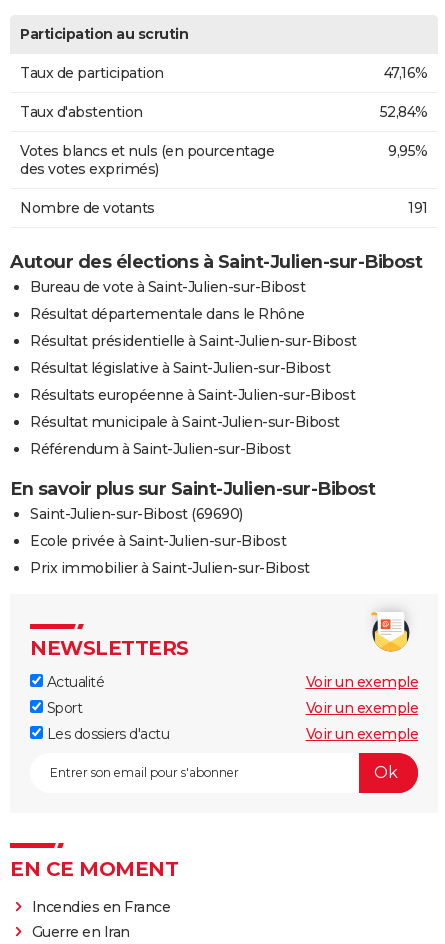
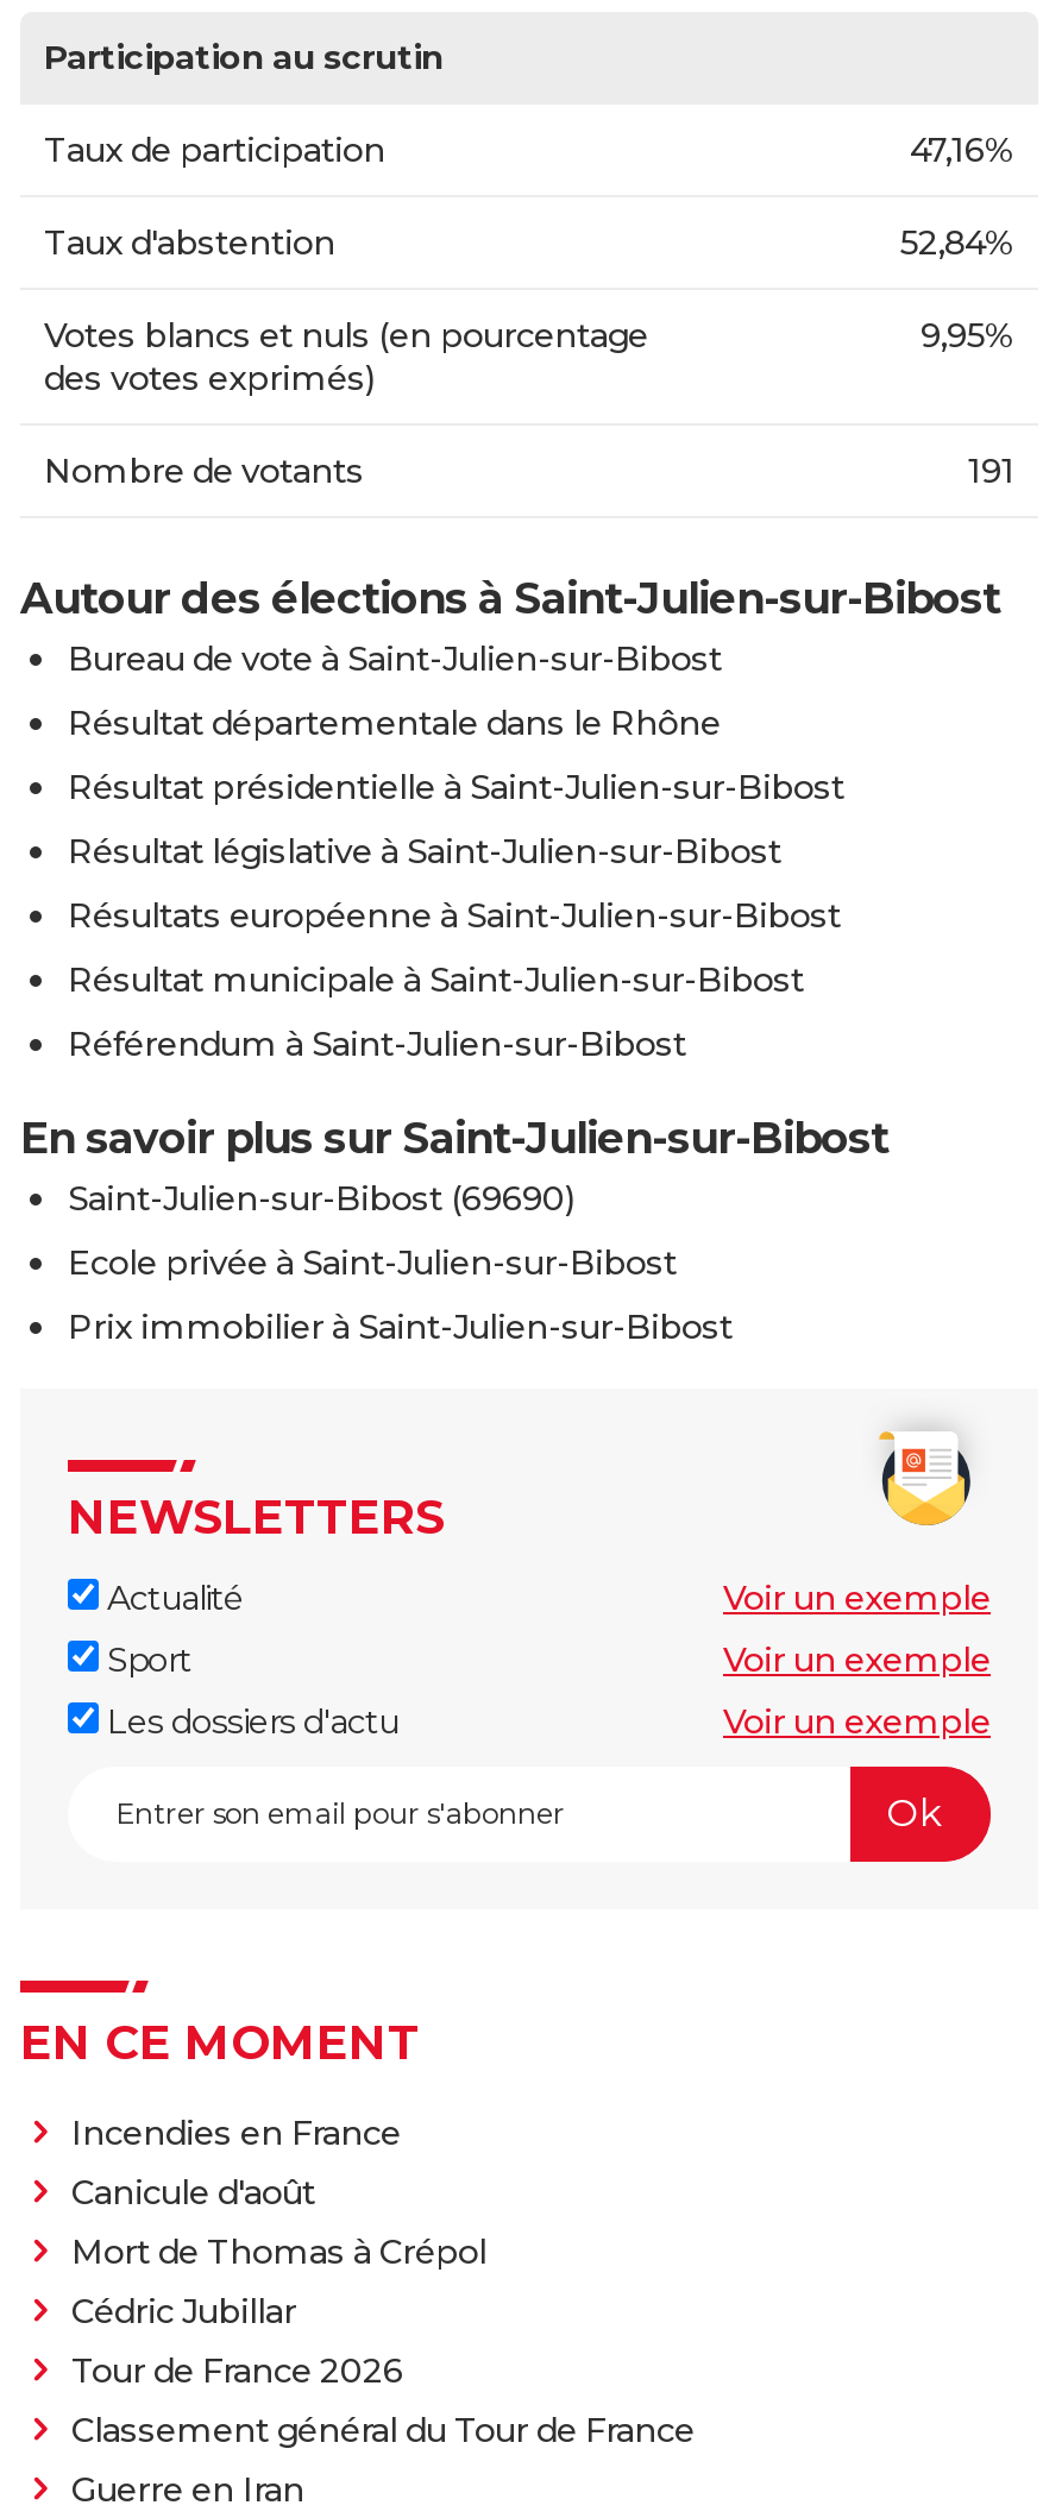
none -> [71,2170,695,2450] Canicule d'août | Mort de Thomas à Crépol | Cédric Jubillar | Tour de France 2026 | Classement général du Tour de France

